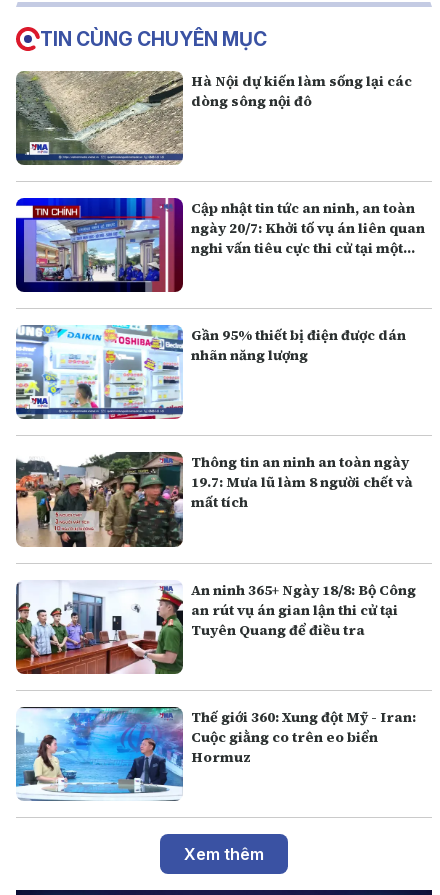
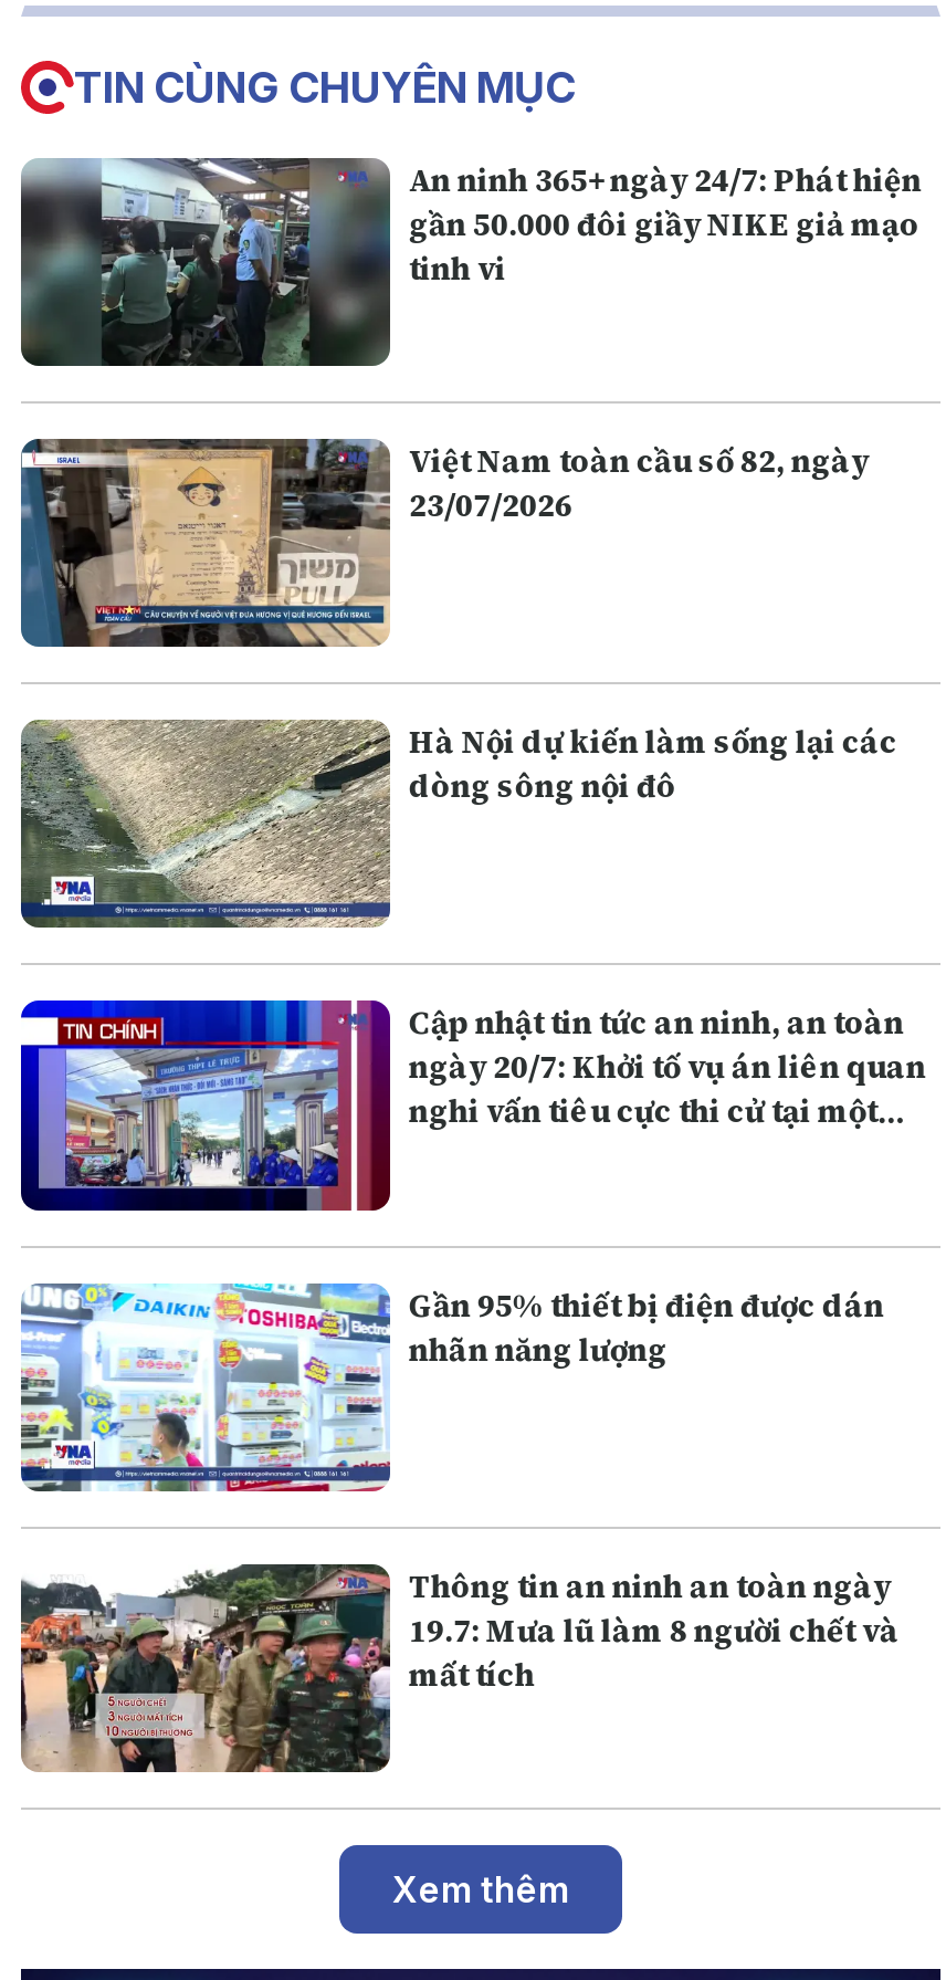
none -> [19,437,868,649] [image] | Việt Nam toàn cầu số 82, ngày | 23/07/2026
none -> [21,156,921,368] [image] | An ninh 365+ ngày 24/7: Phát hiện | gần 50.000 đôi giầy NIKE giả mạo | tinh vi
moved [14,69,425,512] -> [17,715,926,1696]: [image] | Hà Nội dự kiến làm sống lại các | dòng sông nội đô | ... | 19.7: Mưa lũ làm 8 người chết và | mất tích
[15,579,416,675] [image] | An ninh 365+ Ngày 18/8: Bộ Công | an rút vụ án gian lận thi cử tại | Tuyên Quang để điều tra -> none
[15,706,416,802] [image] | Thế giới 360: Xung đột Mỹ - Iran: | Cuộc giằng co trên eo biển | Hormuz -> none

